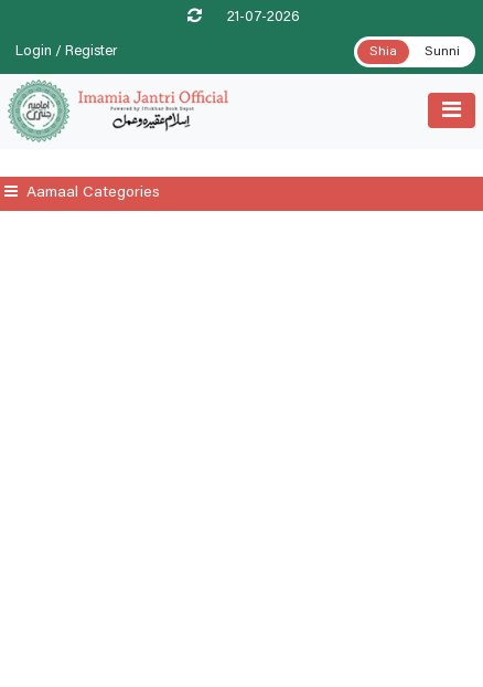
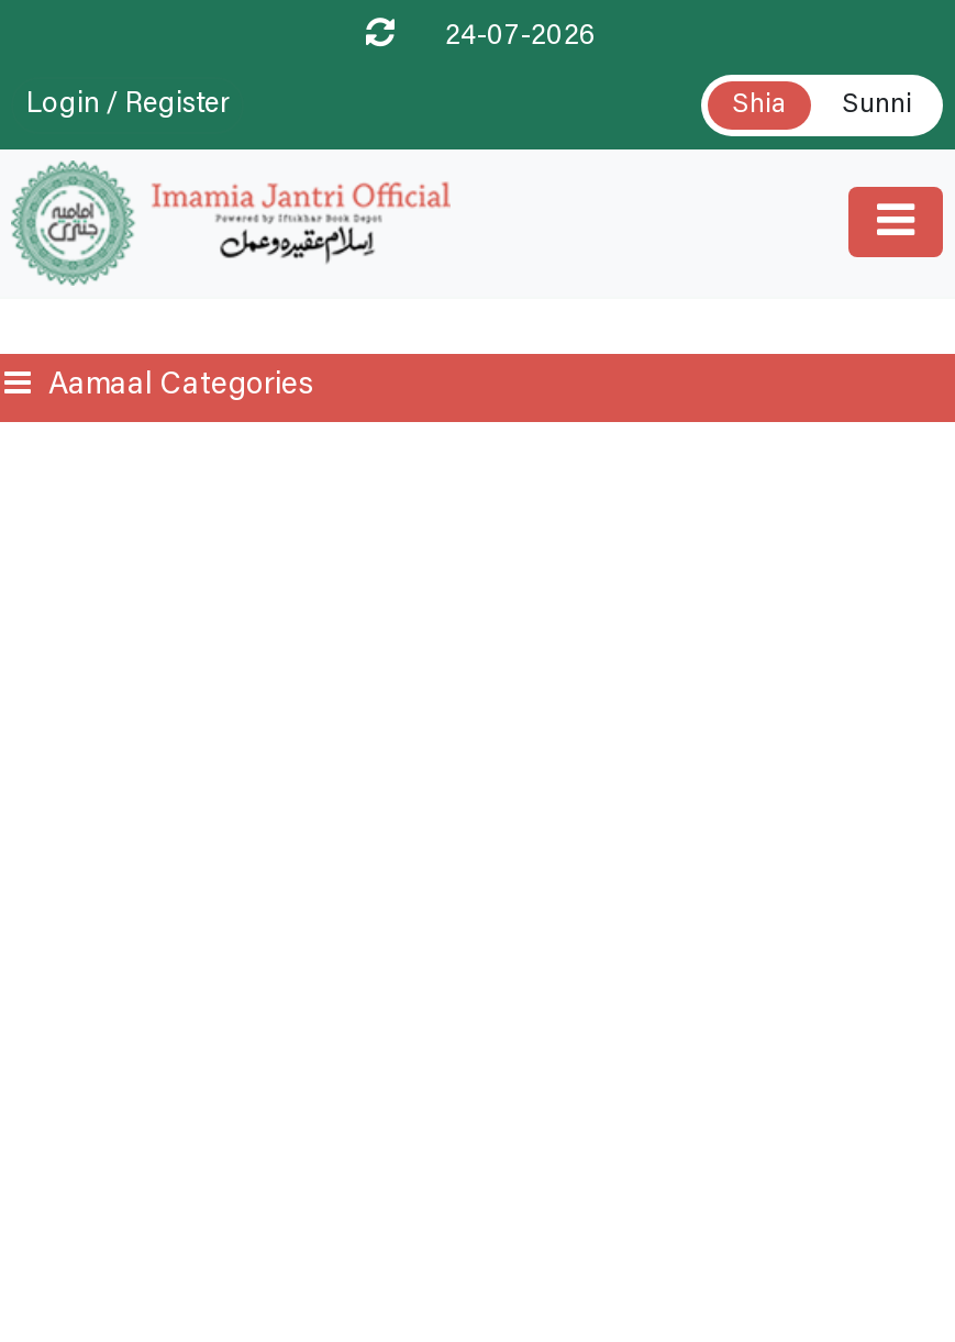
[227,10,300,24] 21-07-2026 -> [445,22,597,51] 24-07-2026

